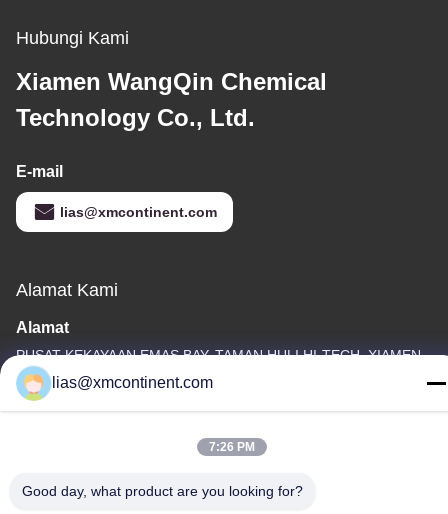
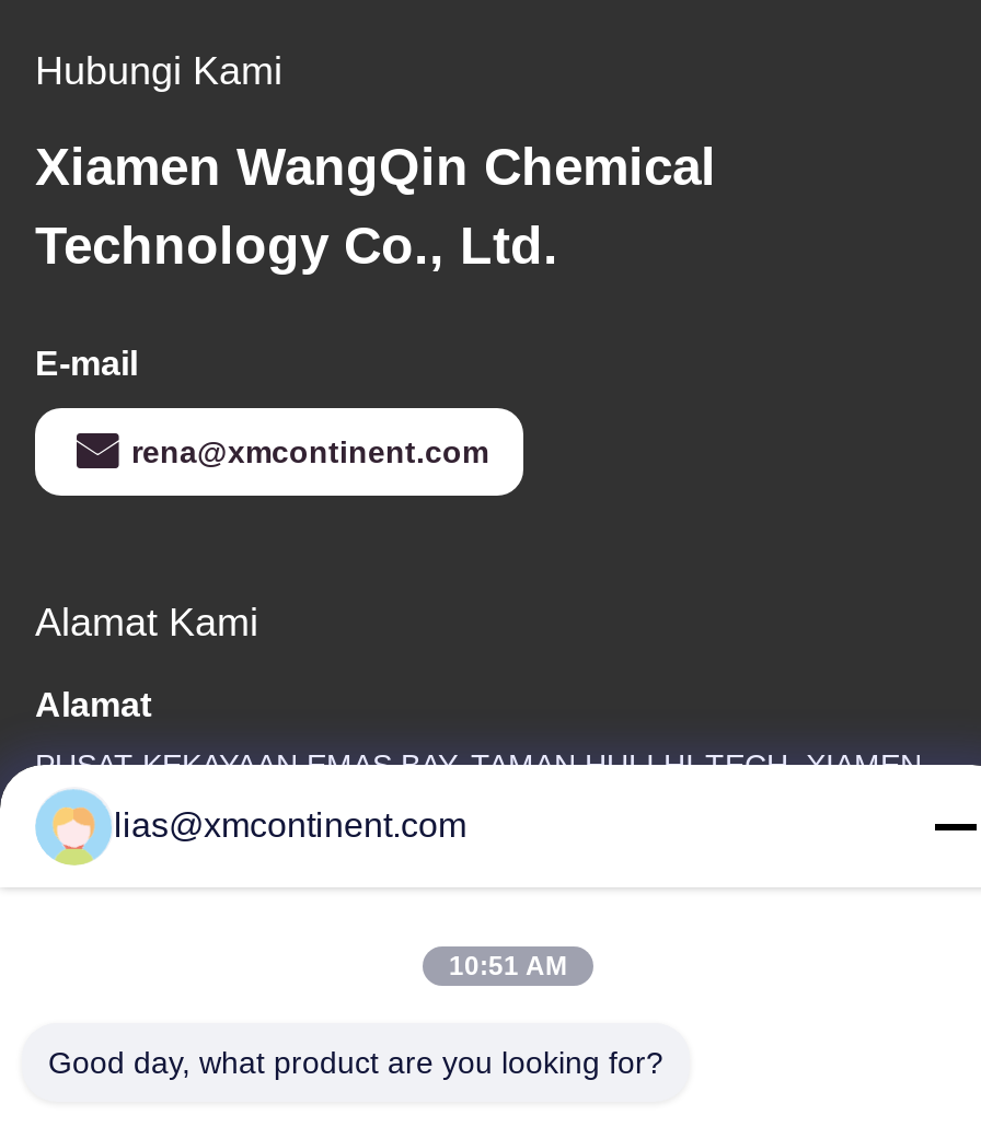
[60,204,217,220] lias@xmcontinent.com -> [131,435,488,470] rena@xmcontinent.com
[209,440,255,454] 7:26 PM -> [449,951,567,981] 10:51 AM

